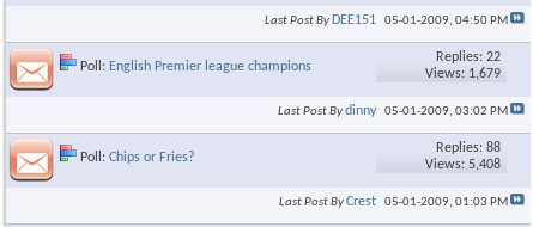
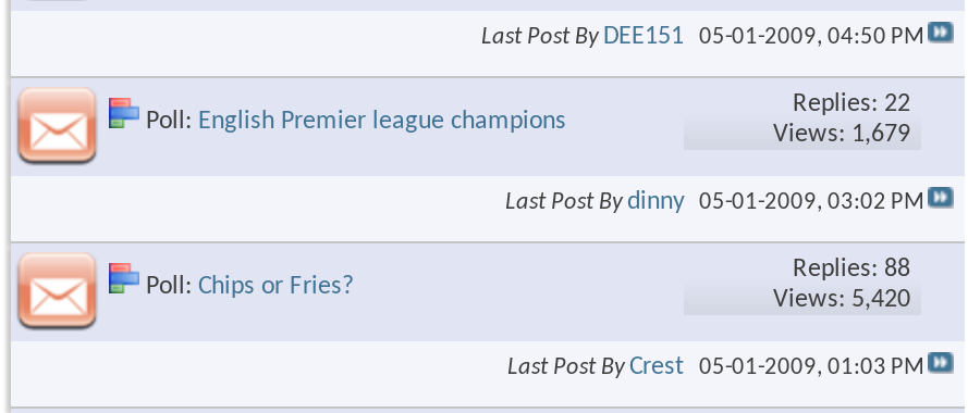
[425,158,501,172] Views: 5,408 -> [773,287,910,313] Views: 5,420

